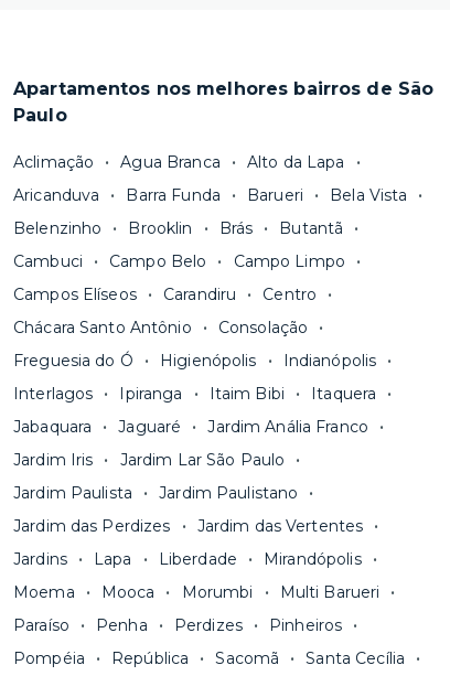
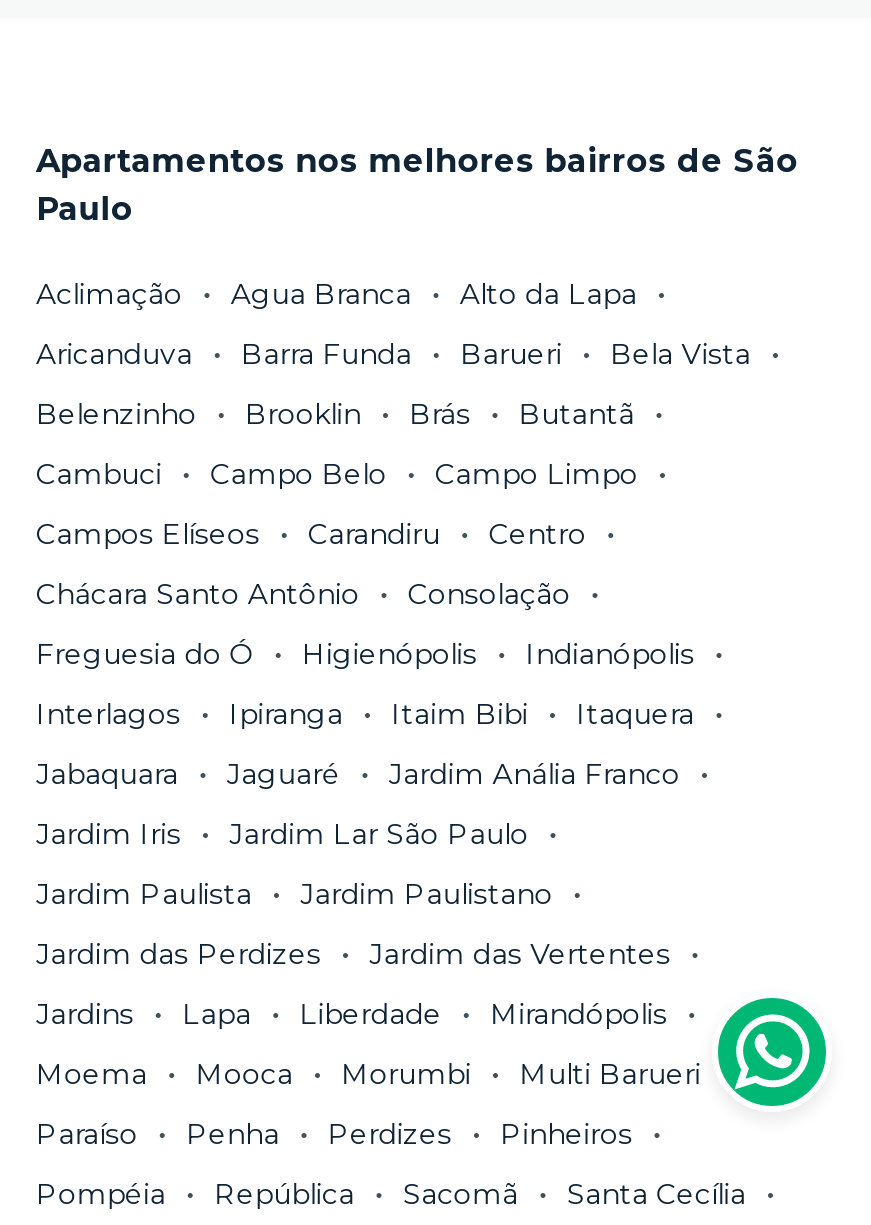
none -> [716,996,828,1108] [image]

